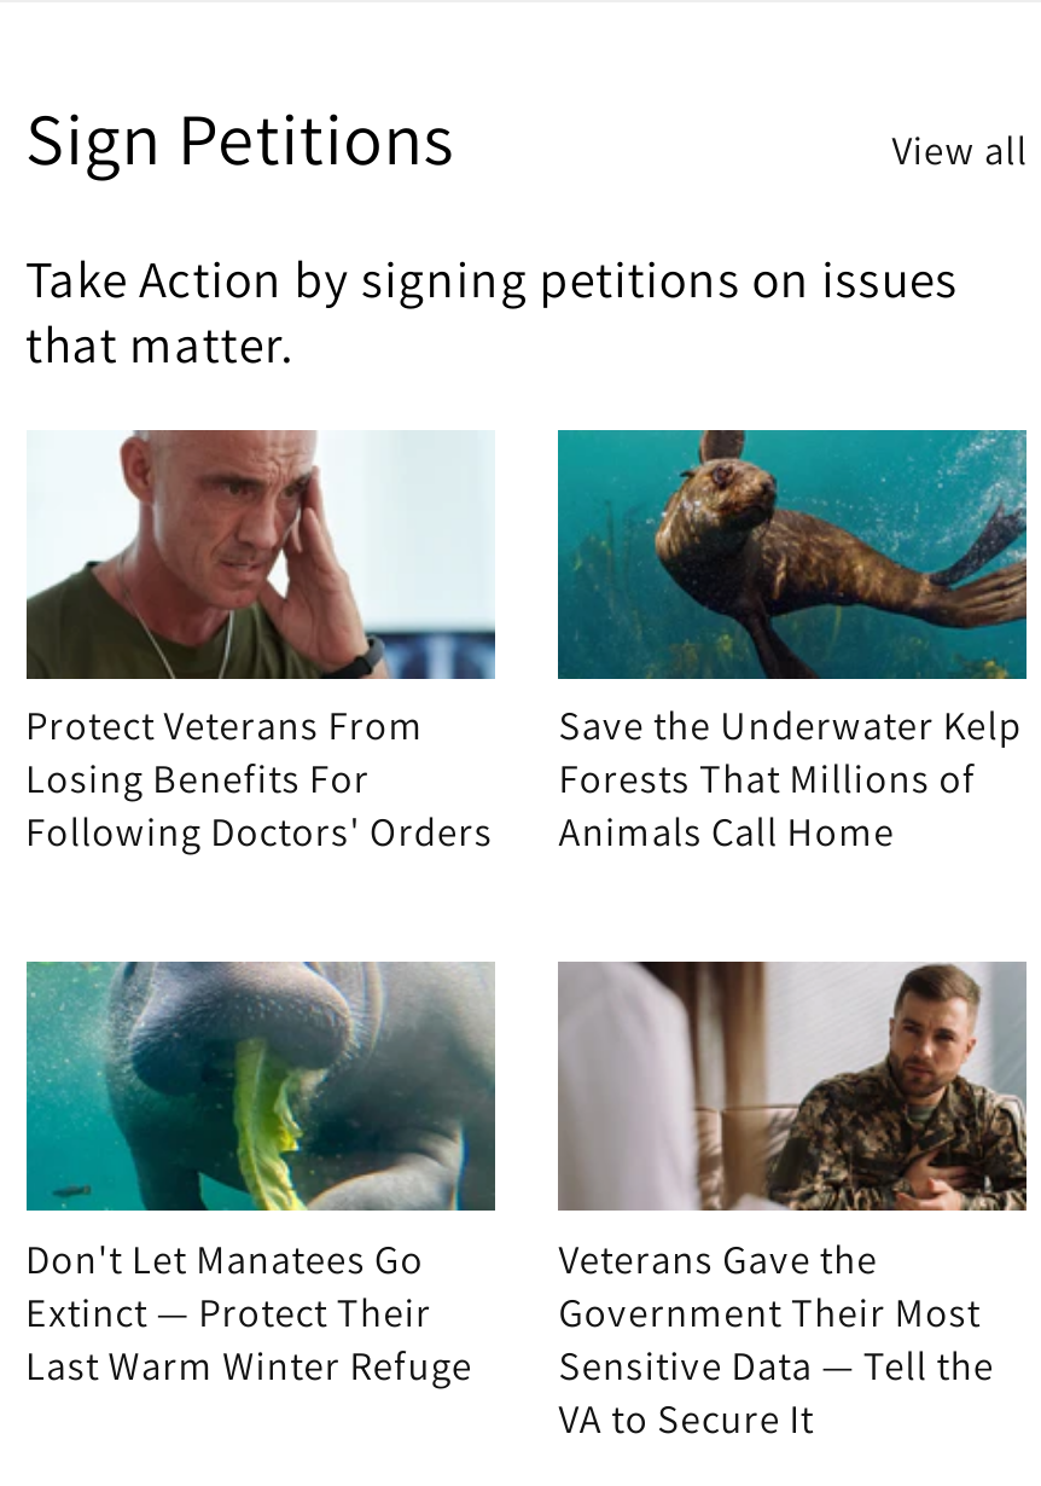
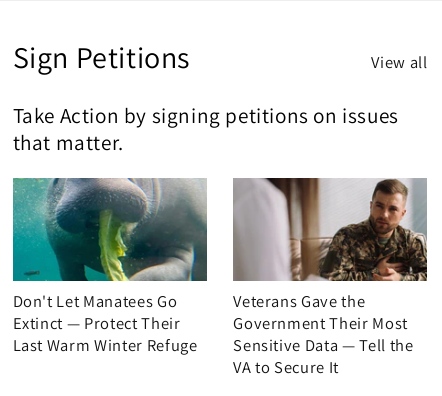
[24,429,498,858] [image] | Protect Veterans From | Losing Benefits For | Following Doctors' Orders -> none
[556,426,1029,858] [image] | Save the Underwater Kelp | Forests That Millions of | Animals Call Home -> none

